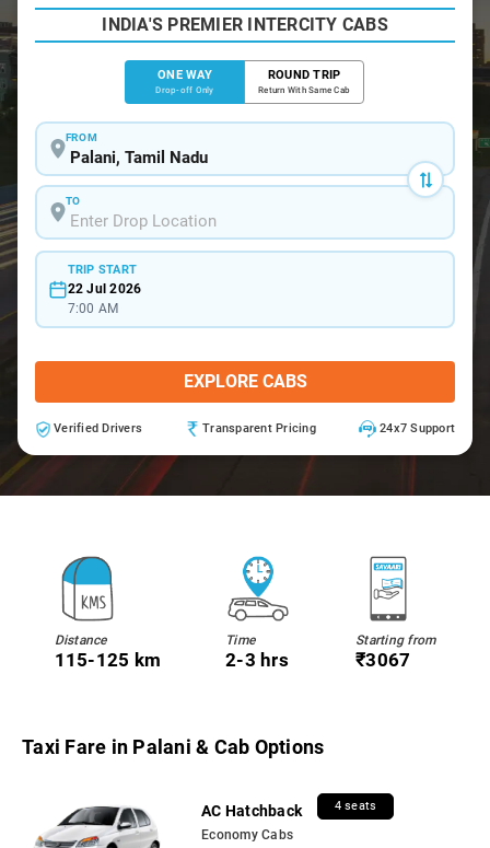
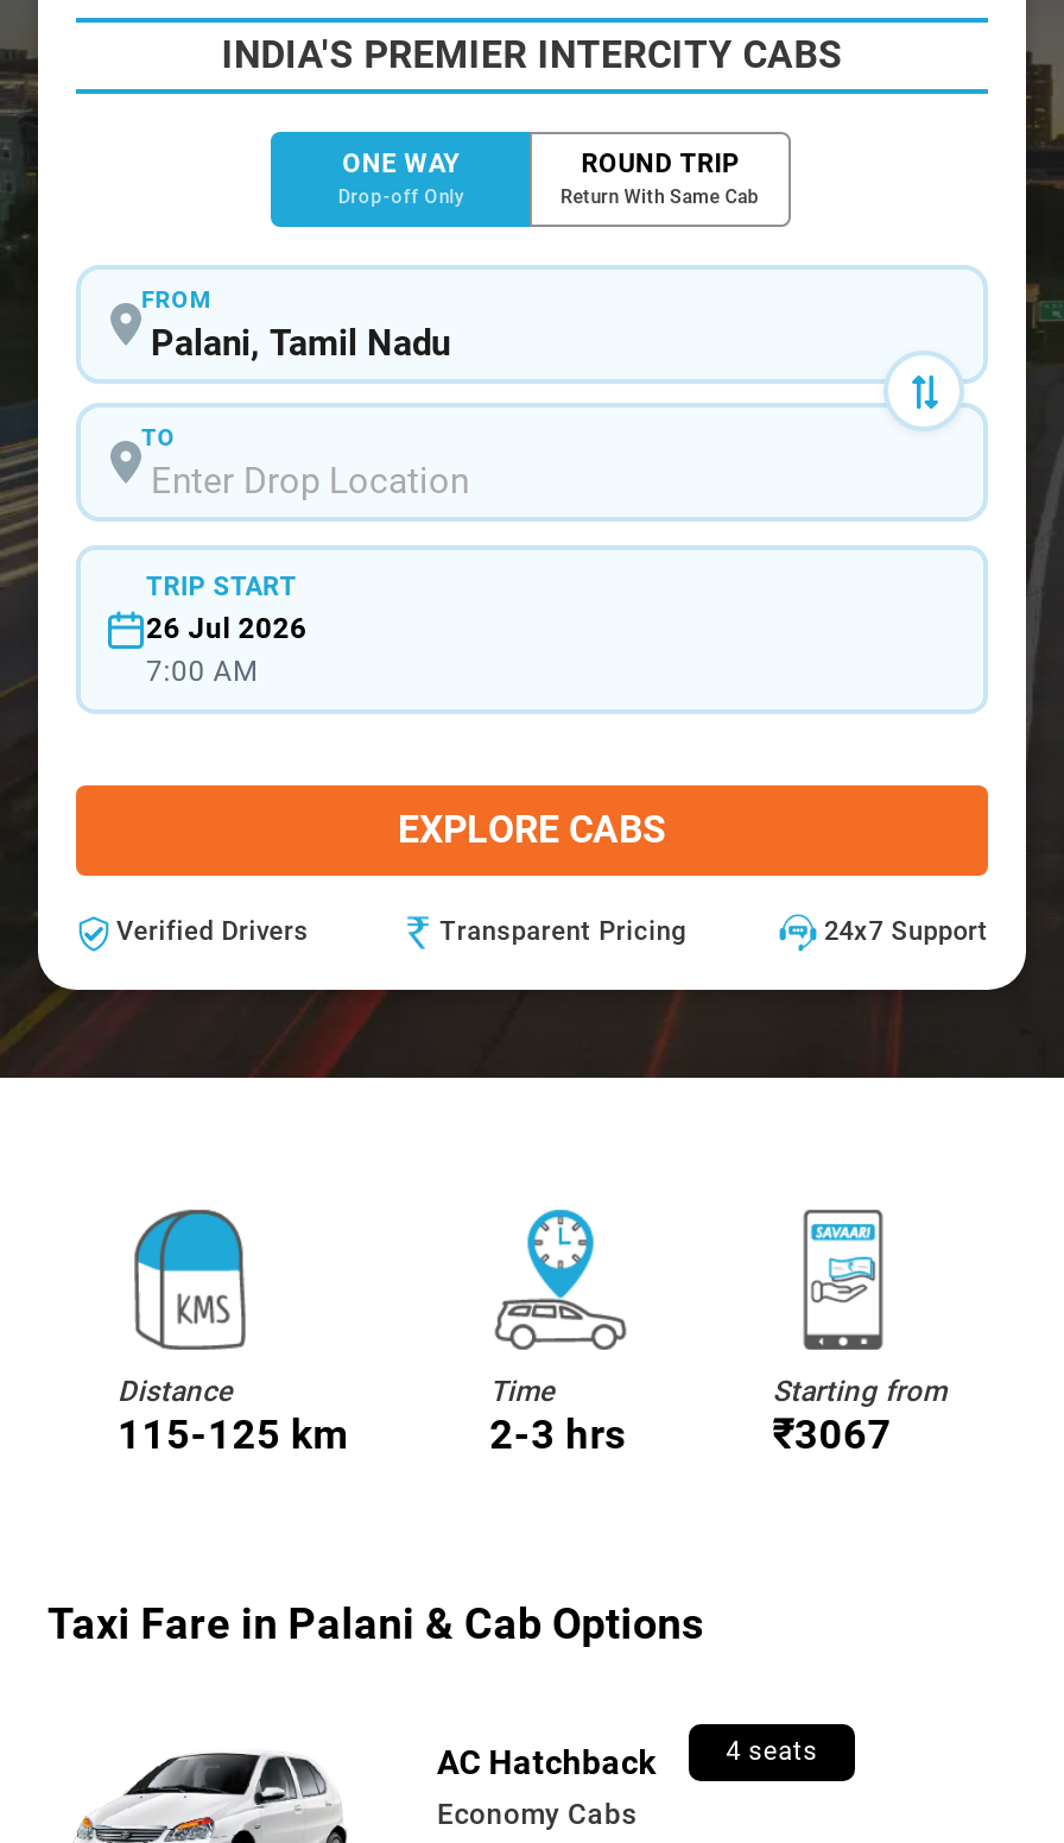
[67,281,141,296] 22 Jul 2026 -> [146,611,307,644] 26 Jul 2026

